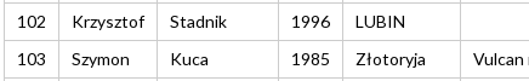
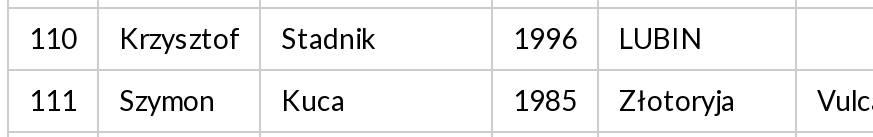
[17,11,227,31] 102 Krzysztof Stadnik -> [29,21,375,55] 110 Krzysztof Stadnik
[17,48,209,69] 103 Szymon Kuca -> [29,83,345,117] 111 Szymon Kuca

